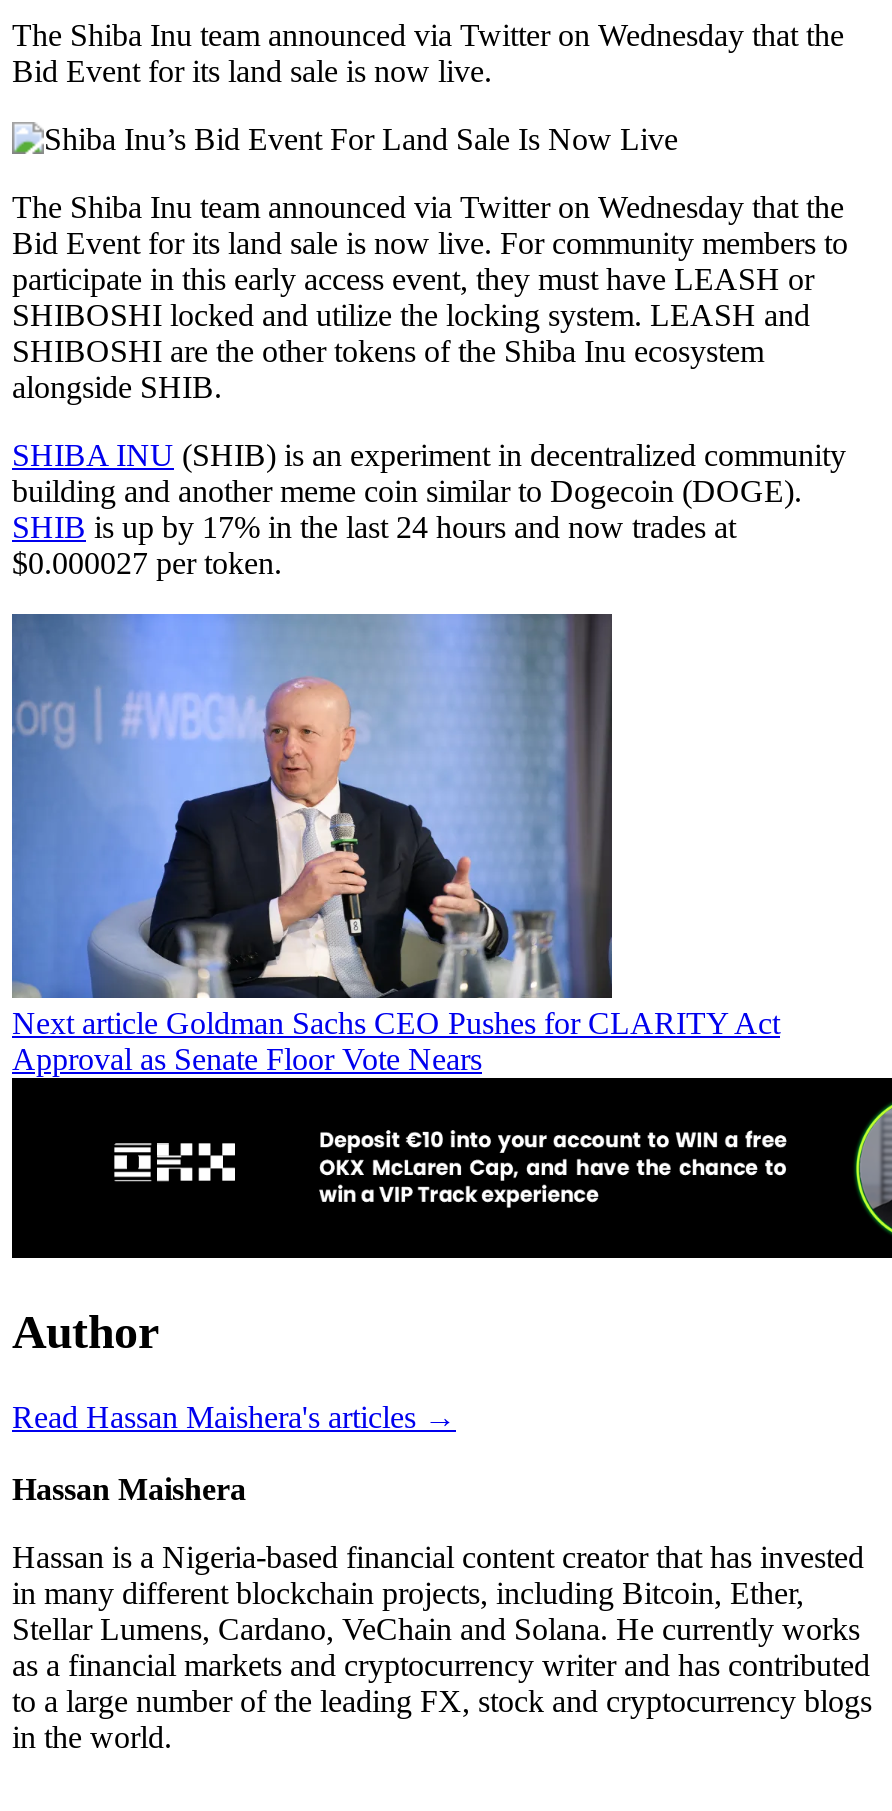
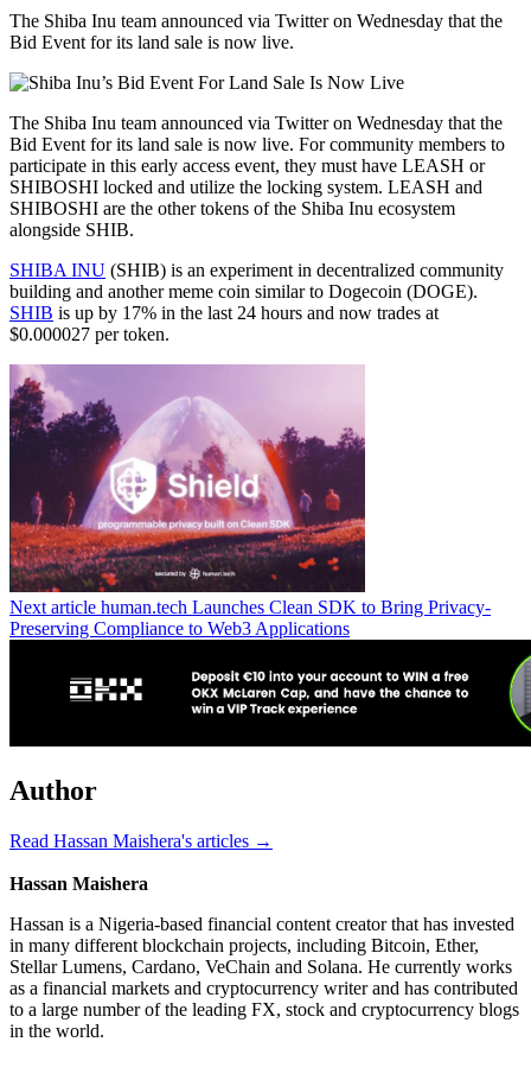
[10,612,780,1076] [image] | Next article Goldman Sachs CEO Pushes for CLARITY Act | Approval as Senate Floor Vote Nears -> [8,364,491,638] [image] | Next article human.tech Launches Clean SDK to Bring Privacy- | Preserving Compliance to Web3 Applications

